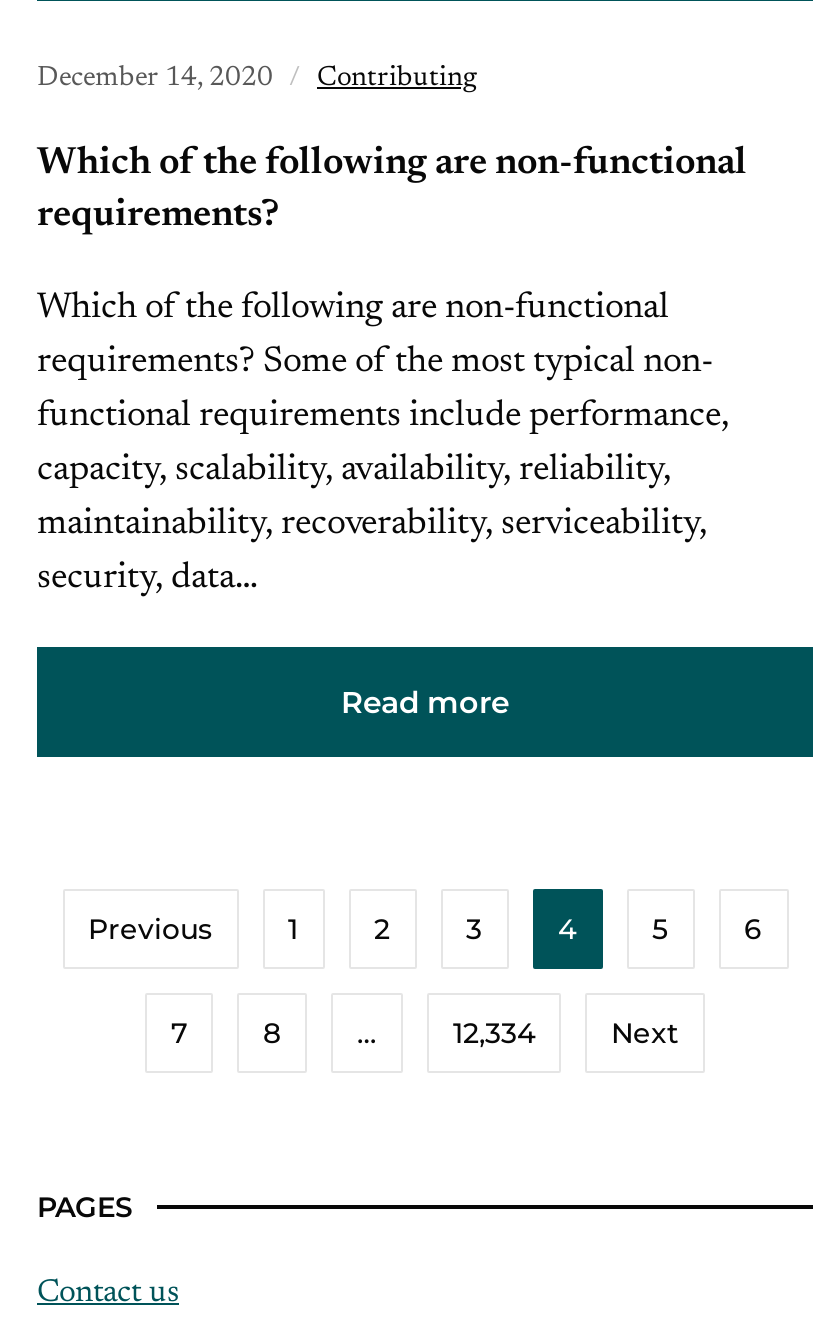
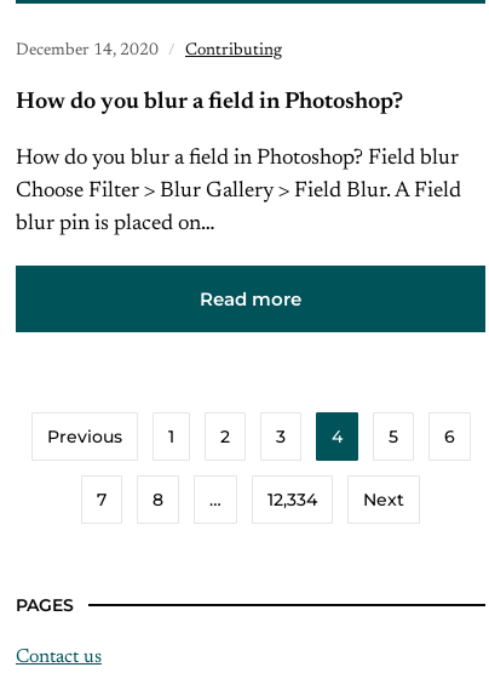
[37,145,747,597] Which of the following are non-functional | requirements? | Which of the following are non-functional | requirements? Some of the most typical non- | functional requirements include performance, | capacity, scalability, availability, reliability, | maintainability, recoverability, serviceability, | security, data… -> [16,91,461,235] How do you blur a field in Photoshop? | How do you blur a field in Photoshop? Field blur | Choose Filter > Blur Gallery > Field Blur. A Field | blur pin is placed on…

